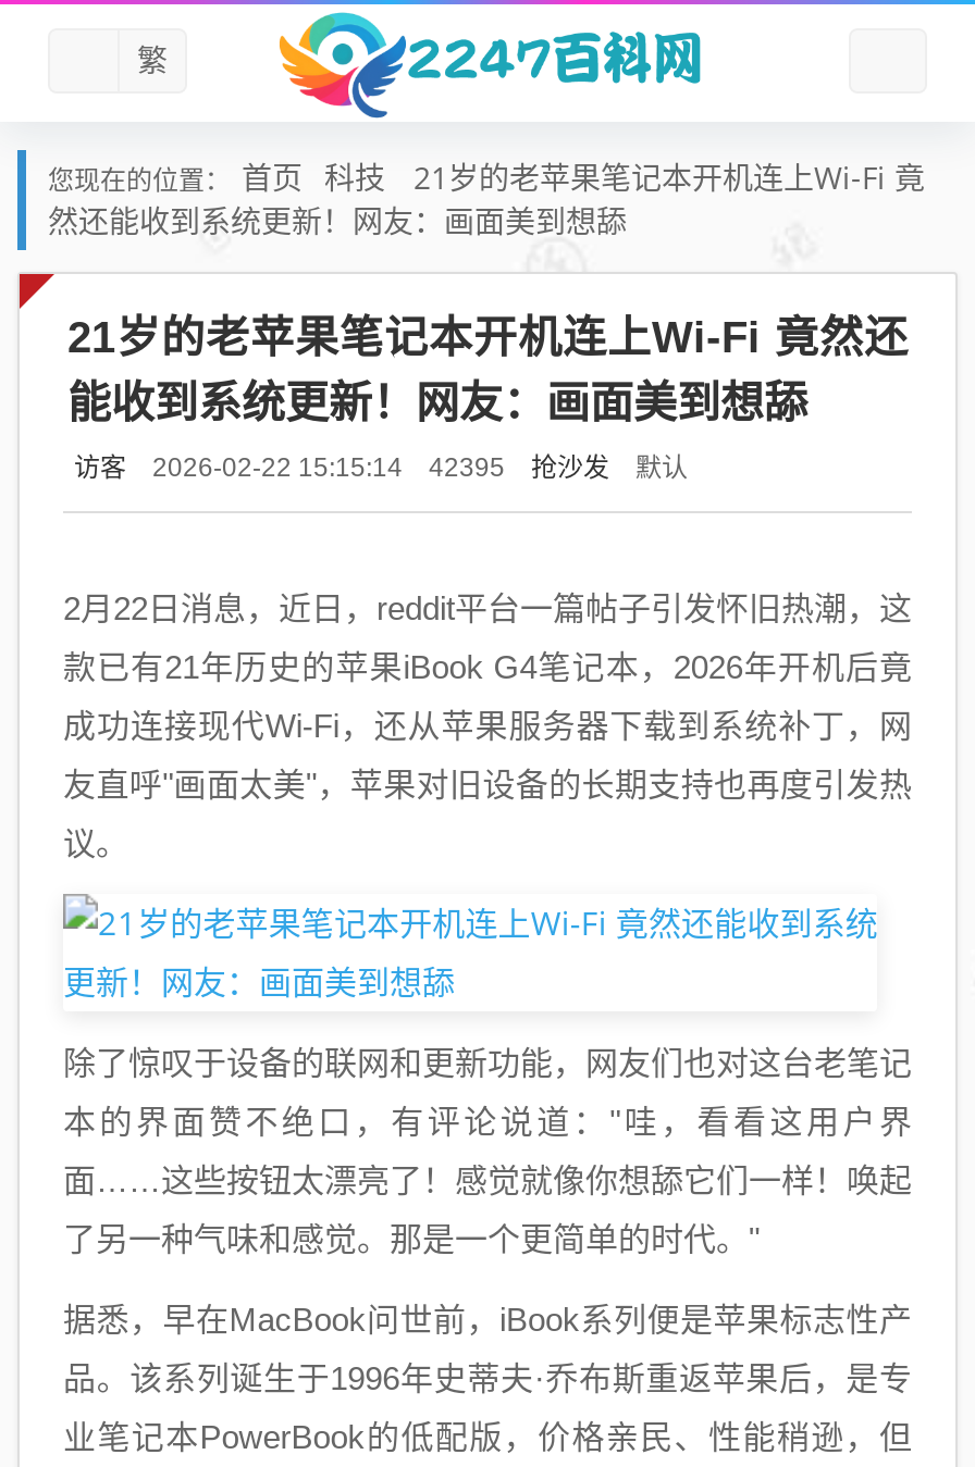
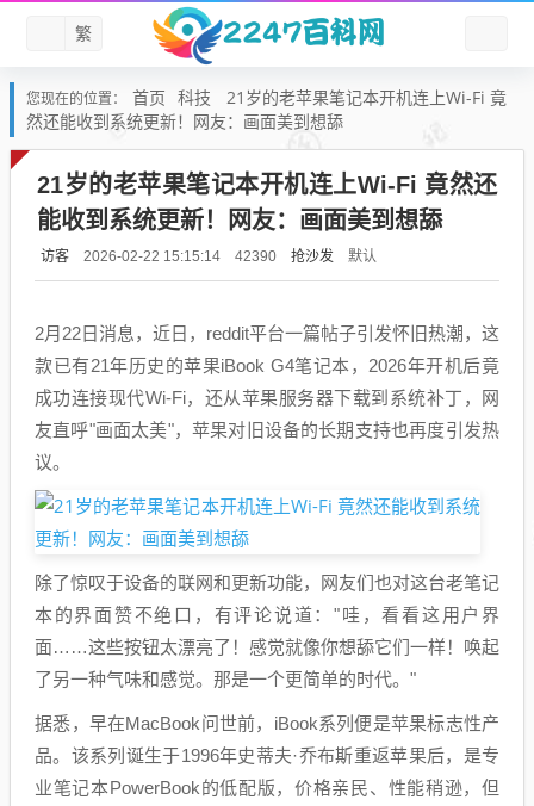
[74,448,688,485] 访客 2026-02-22 15:15:14 42395 抢沙发 默认 -> [41,246,377,266] 访客 2026-02-22 15:15:14 42390 抢沙发 默认

